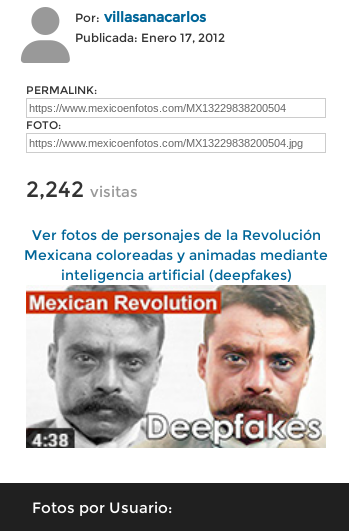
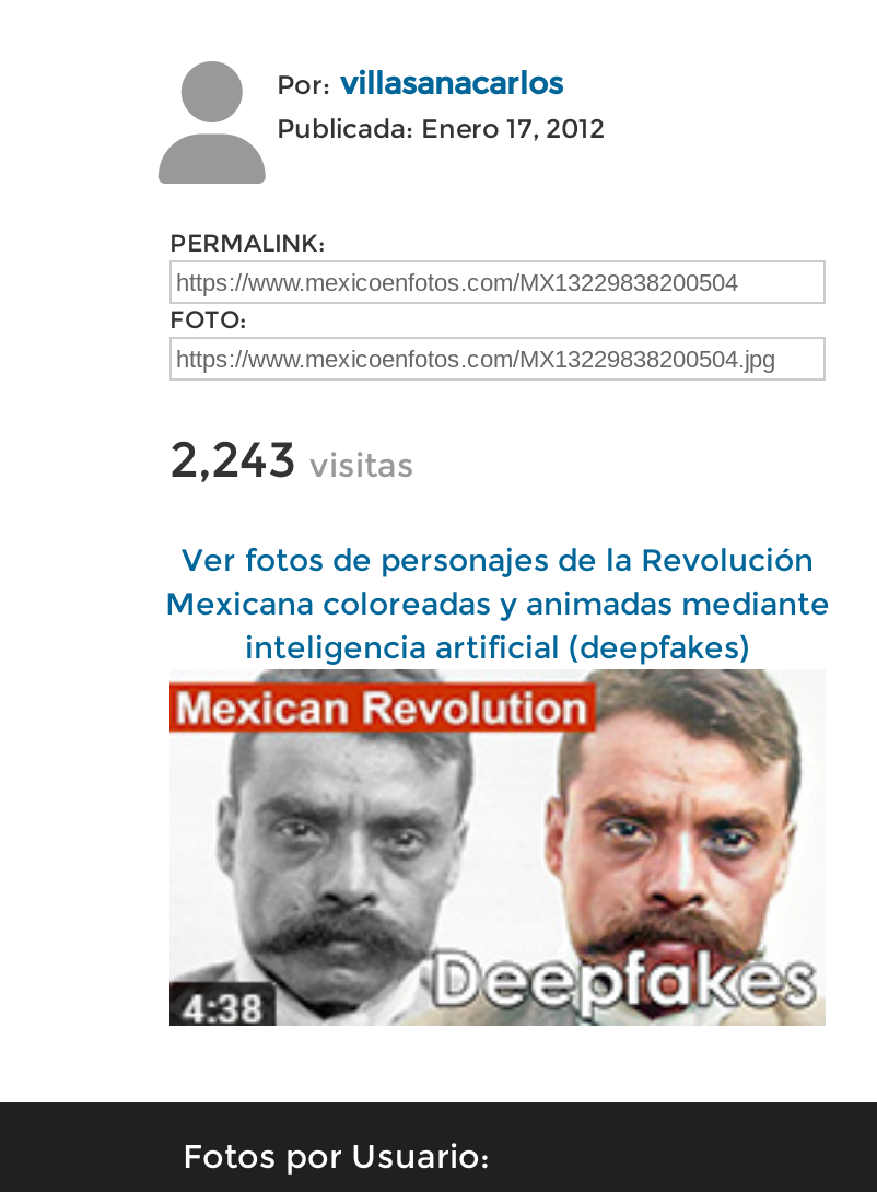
[26,175,138,203] 2,242 visitas -> [169,429,414,490] 2,243 visitas

